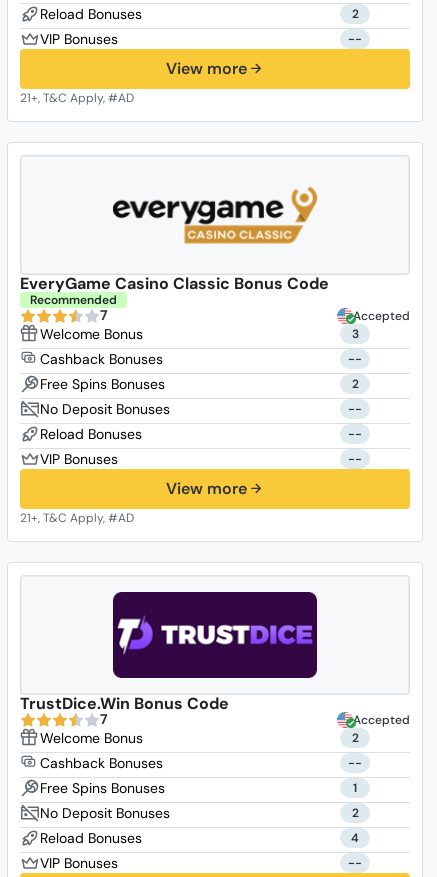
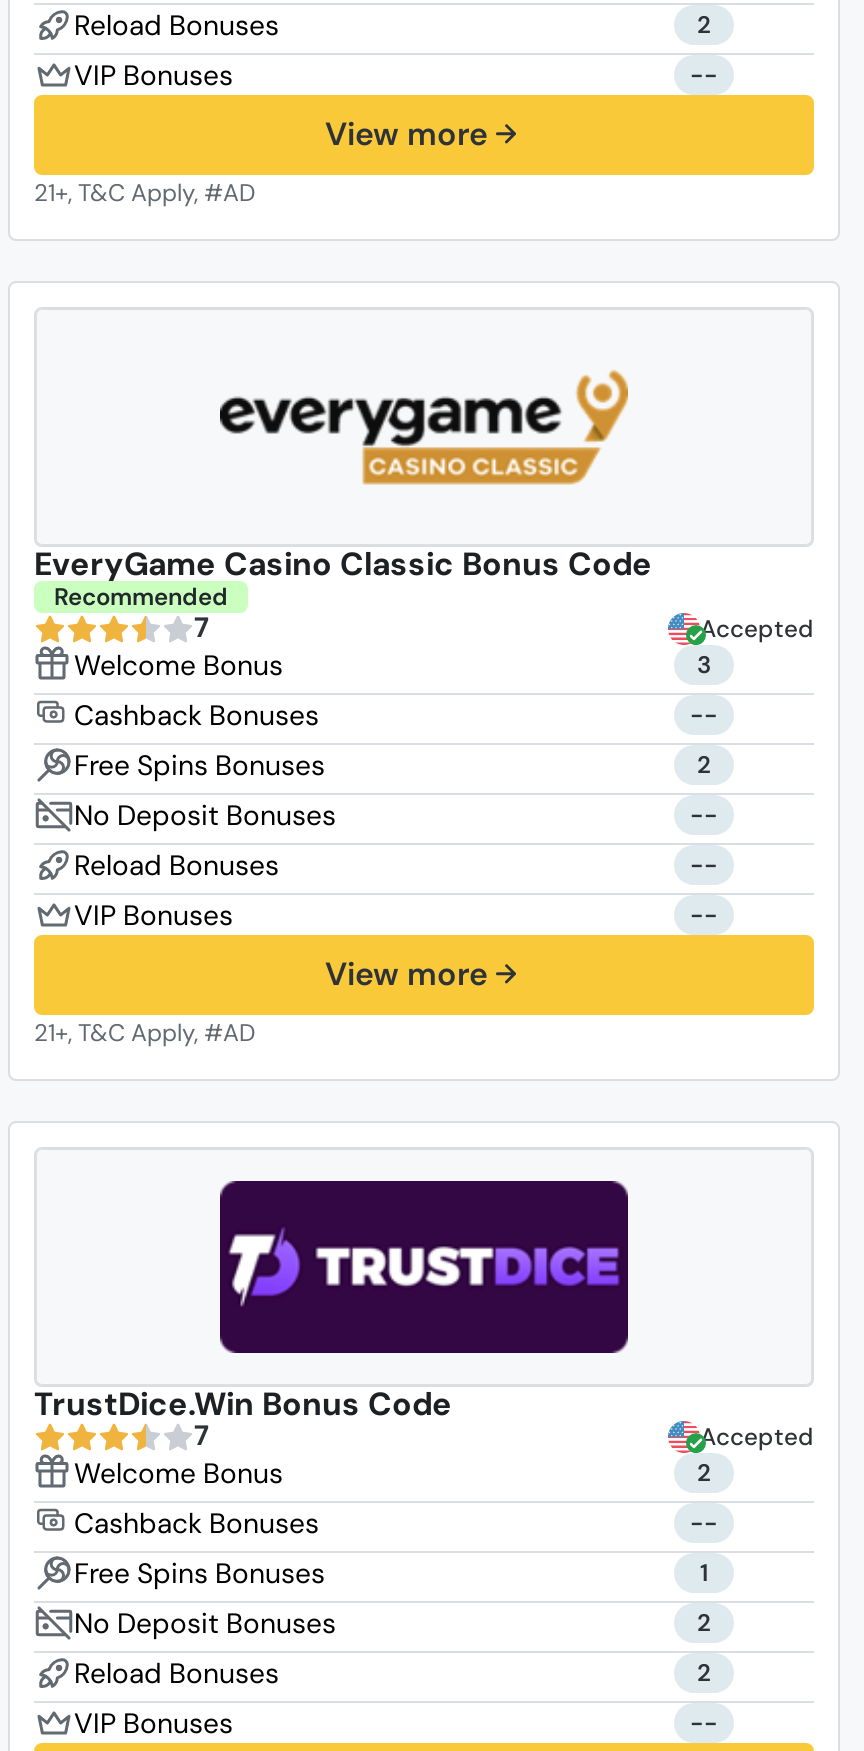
[351,830,359,846] 4 -> [697,1657,711,1689] 2

